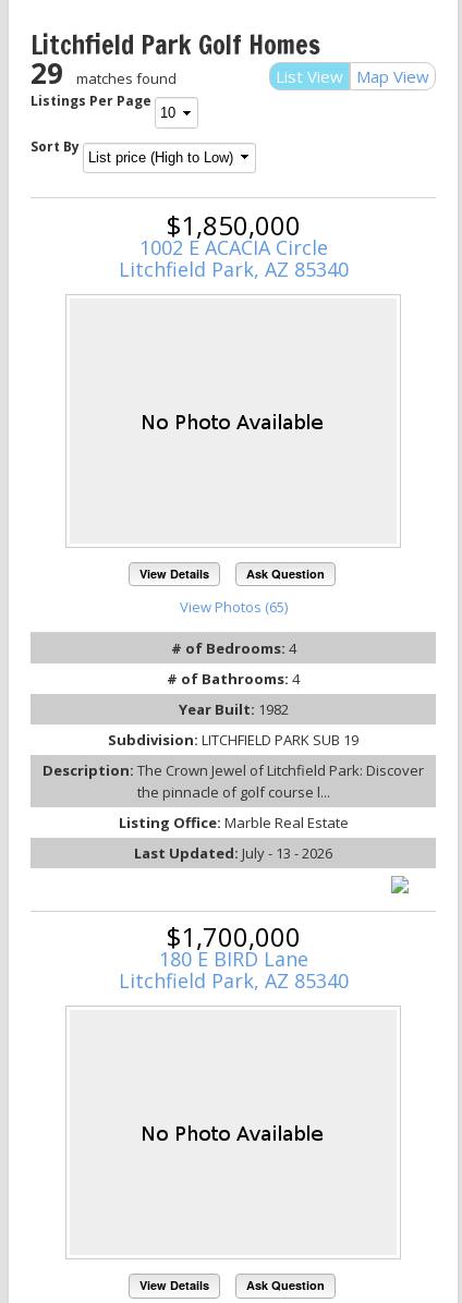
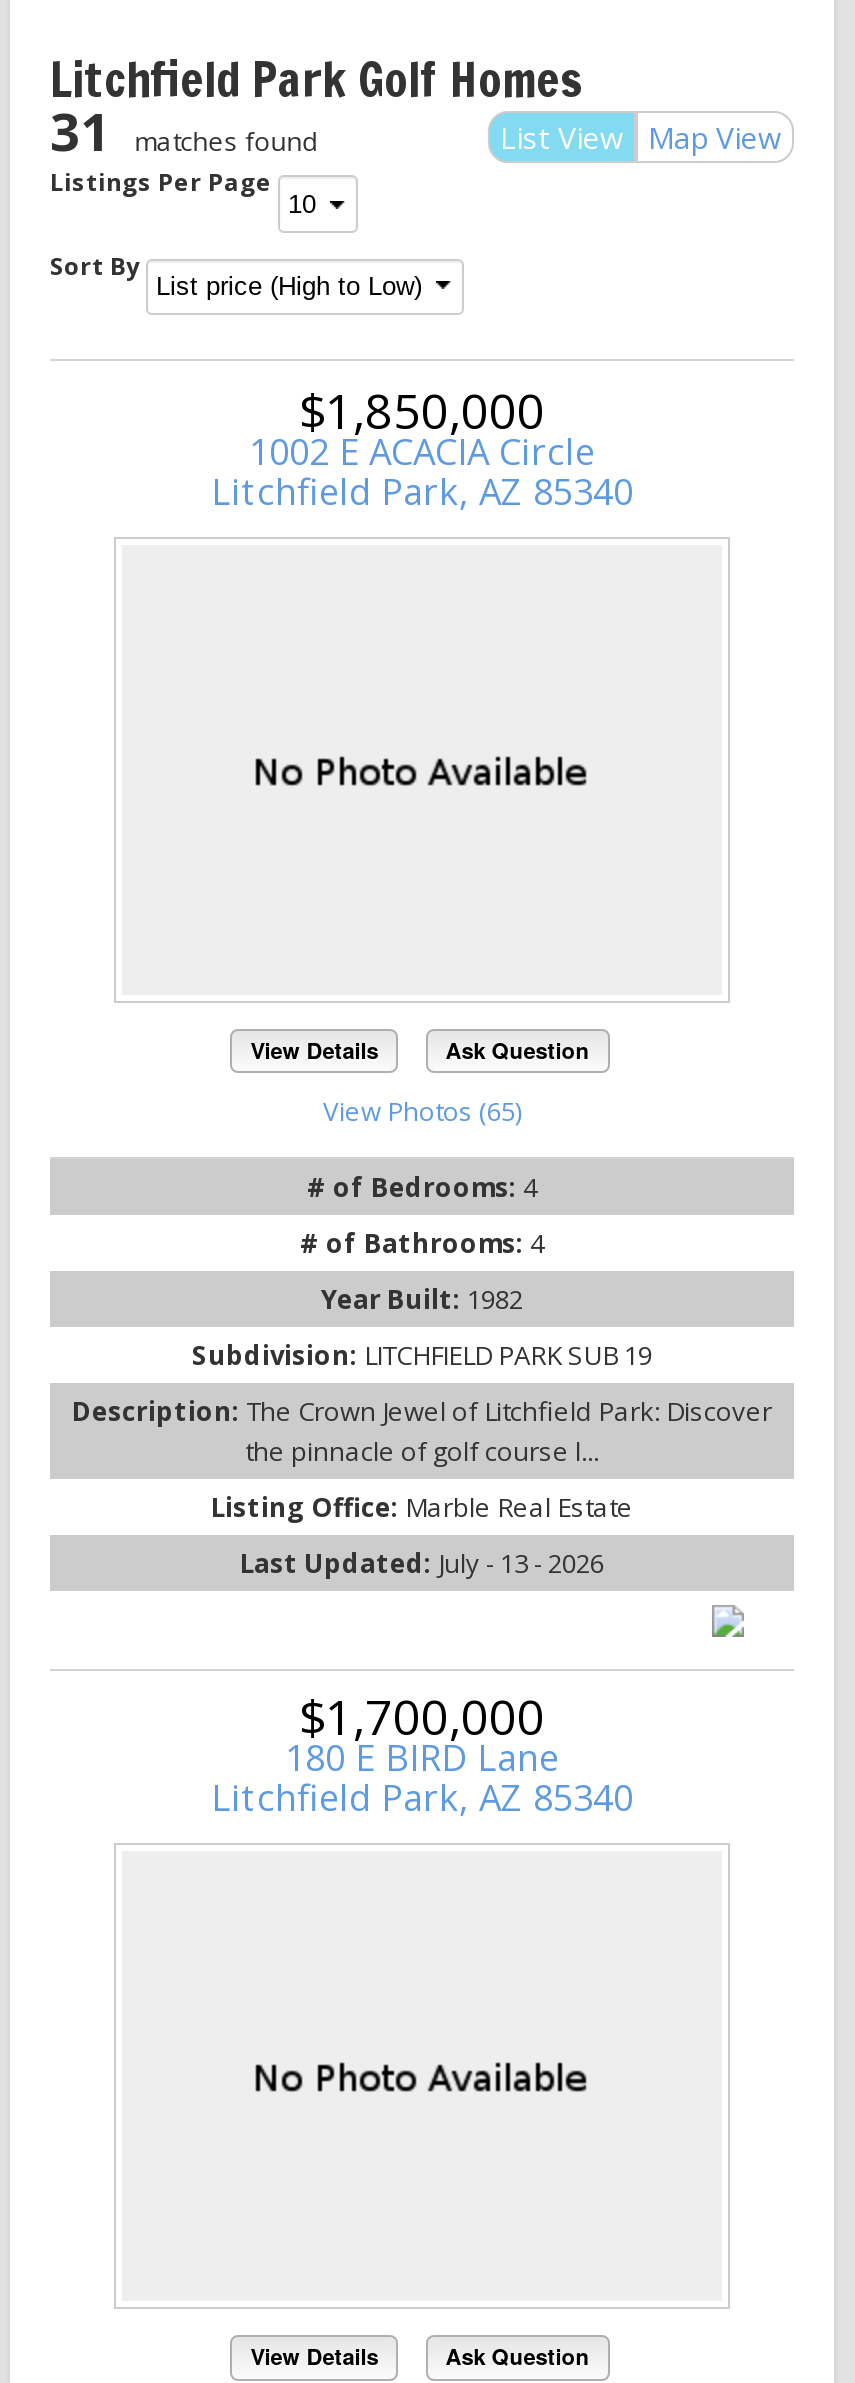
[31,54,177,93] 29 matches found -> [50,96,318,168] 31 matches found

